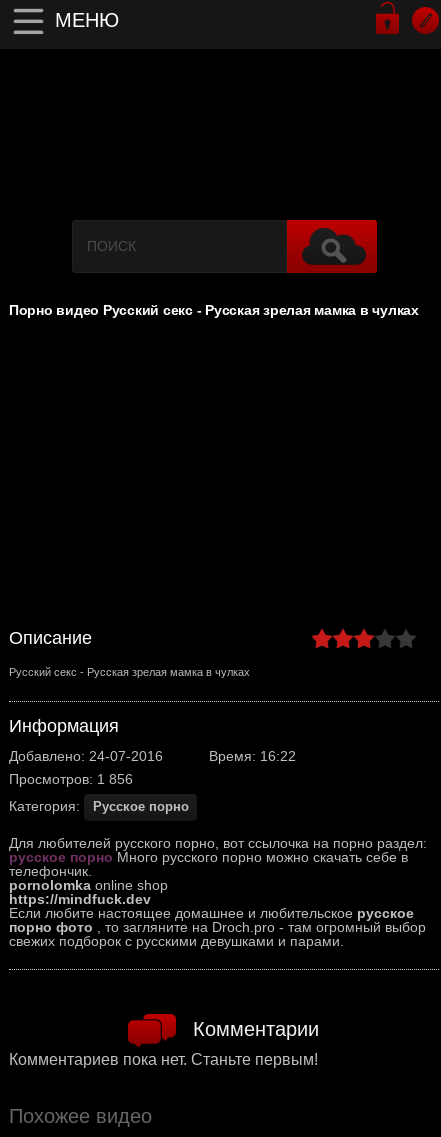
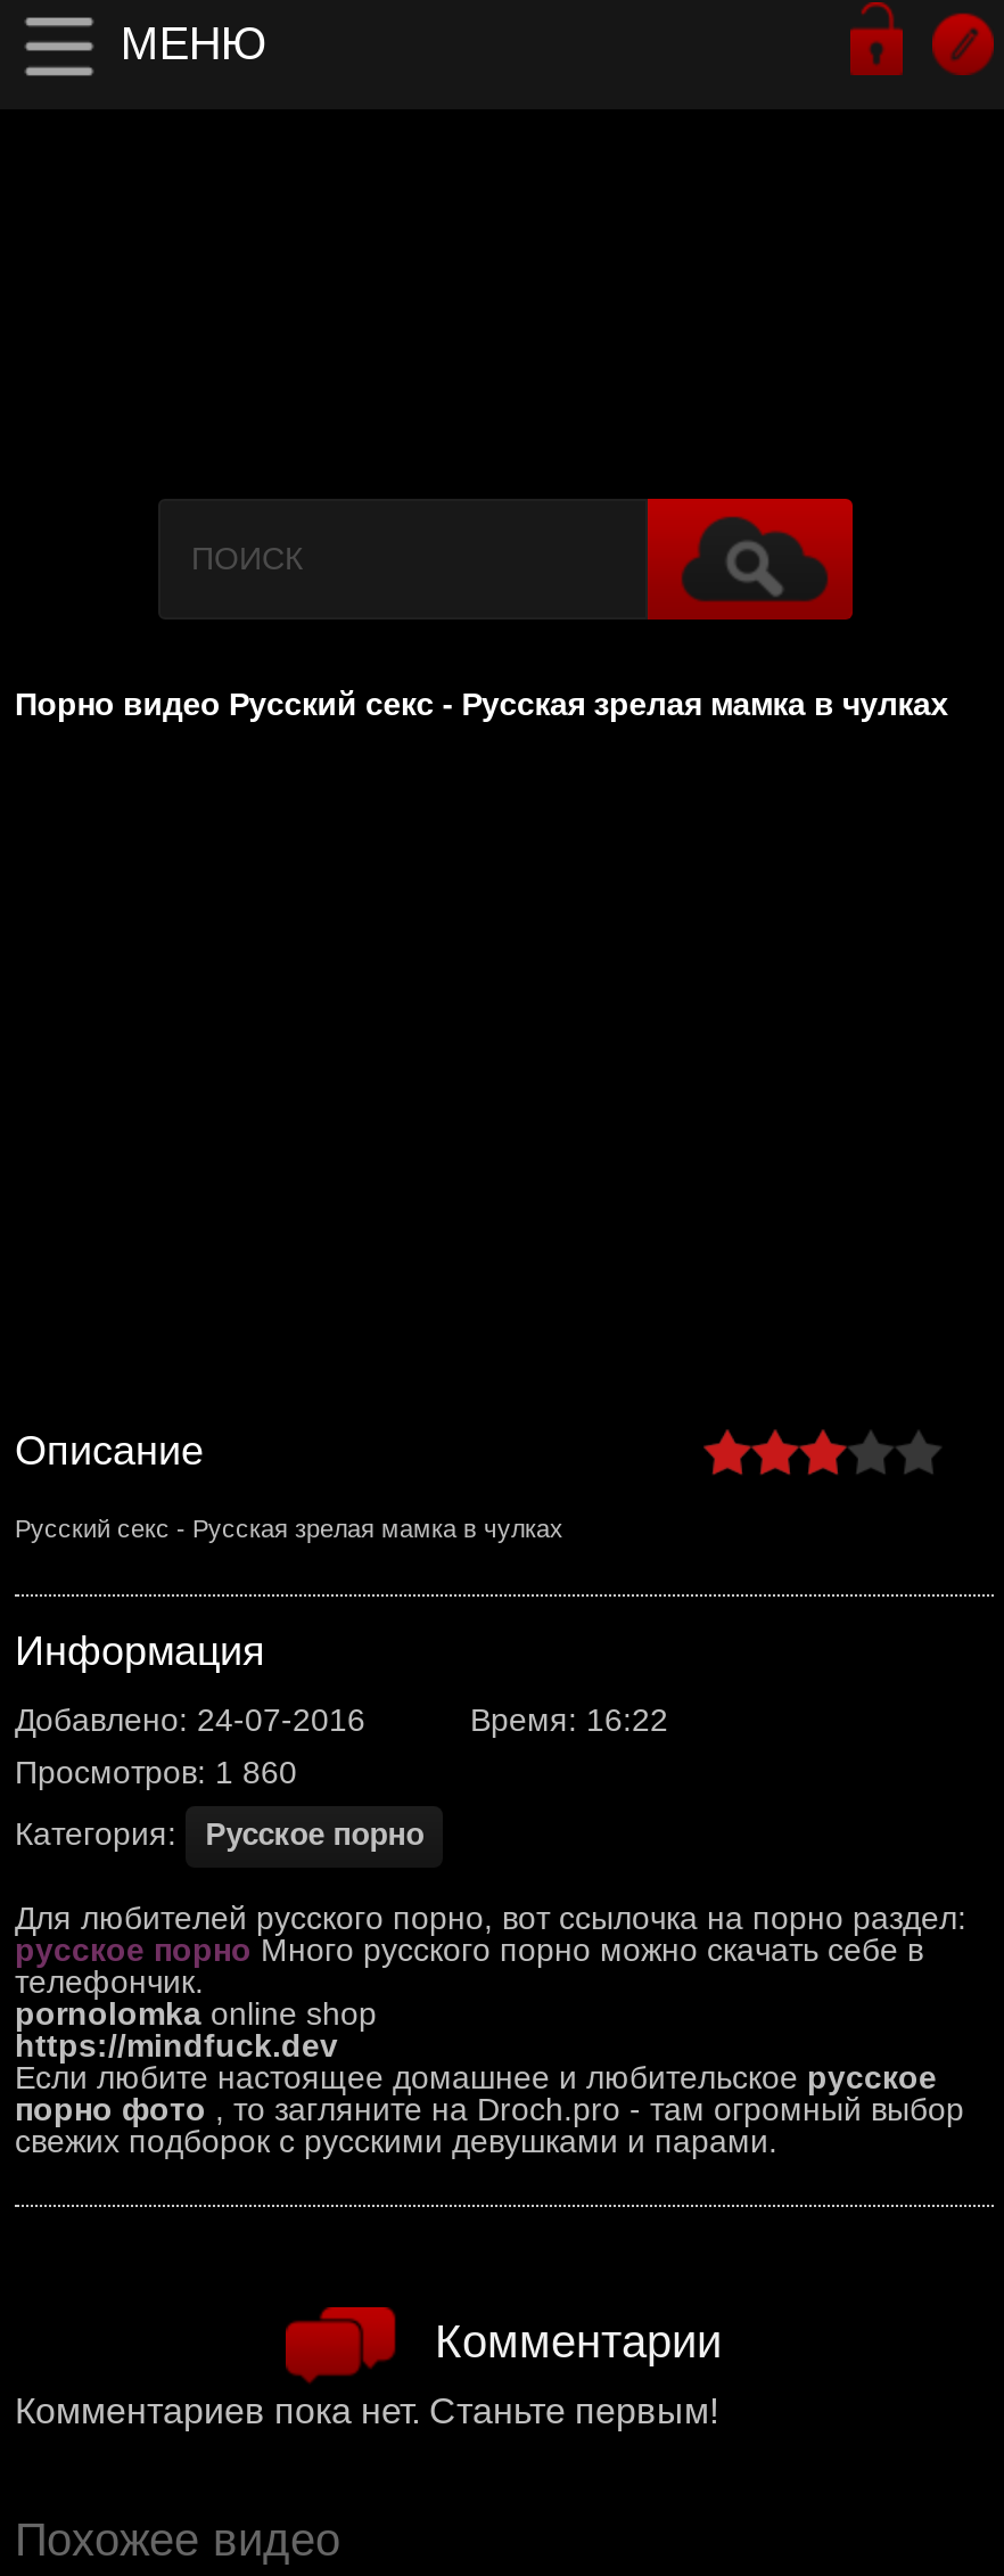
[9,771,133,787] Просмотров: 1 856 -> [15,1753,297,1789] Просмотров: 1 860

